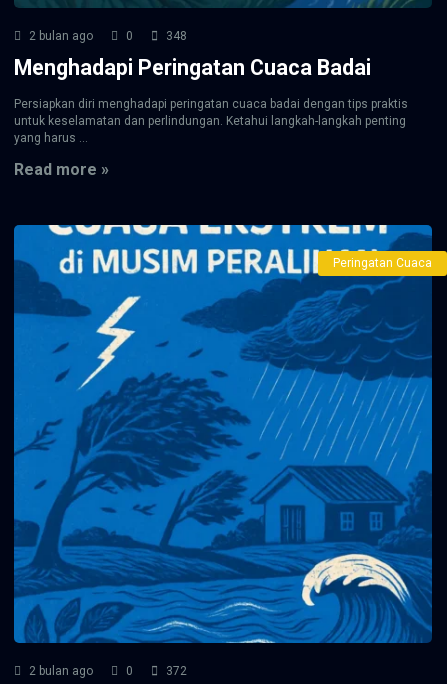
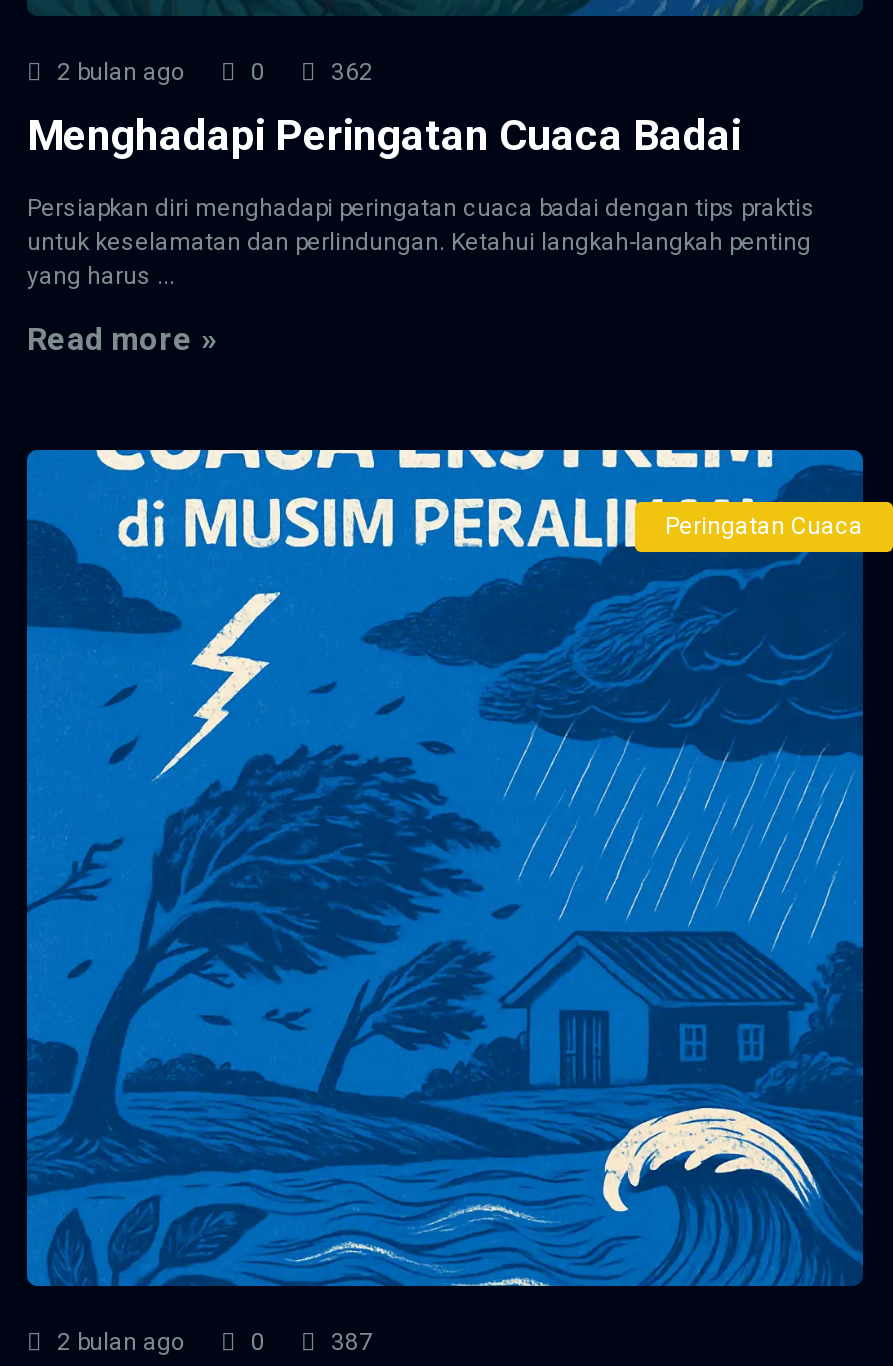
[163,29,187,43] 348 -> [325,58,373,86] 362
[163,664,187,678] 372 -> [325,1328,373,1356] 387

